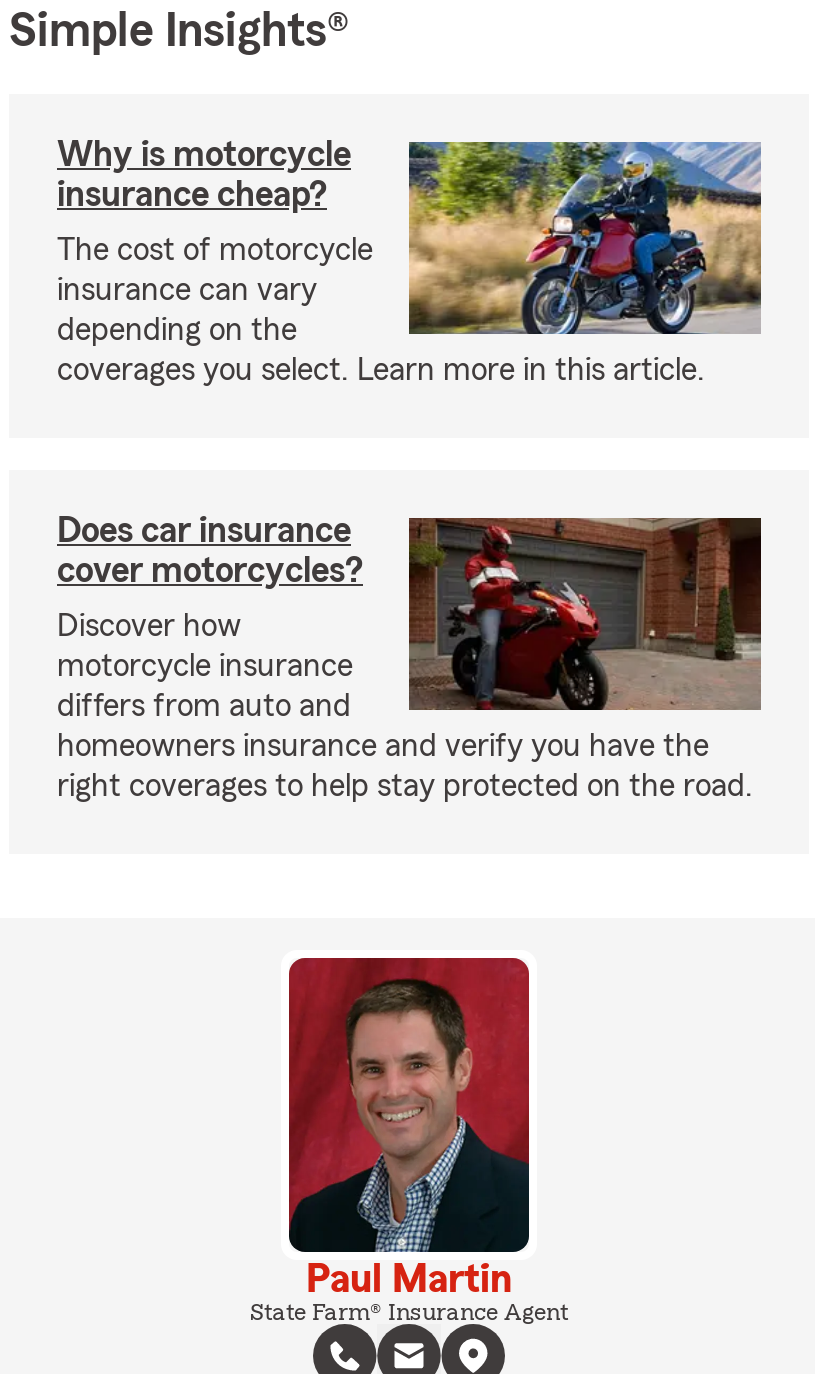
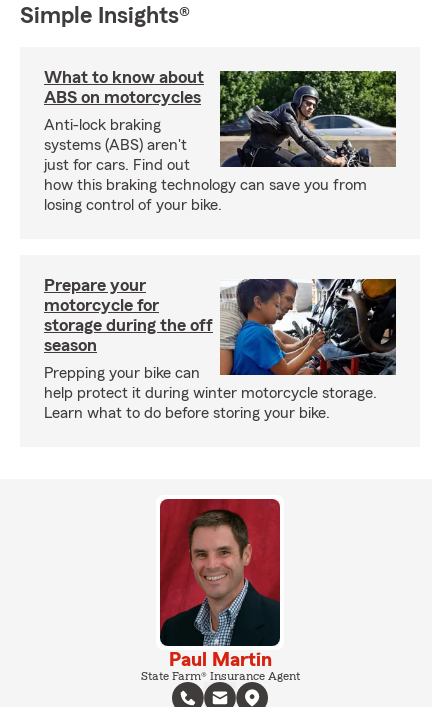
[57,136,351,212] Why is motorcycle | insurance cheap? -> [44,68,204,106] What to know about | ABS on motorcycles
[57,140,761,386] [image] | The cost of motorcycle | insurance can vary | depending on the | coverages you select. Learn more in this article. -> [44,70,397,213] [image] | Anti-lock braking | systems (ABS) aren't | just for cars. Find out | how this braking technology can save you from | losing control of your bike.
[57,512,363,588] Does car insurance | cover motorcycles? -> [44,276,213,354] Prepare your | motorcycle for | storage during the off | season
[57,516,761,802] [image] | Discover how | motorcycle insurance | differs from auto and | homeowners insurance and verify you have the | right coverages to help stay protected on the road. -> [44,278,397,421] [image] | Prepping your bike can | help protect it during winter motorcycle storage. | Learn what to do before storing your bike.

